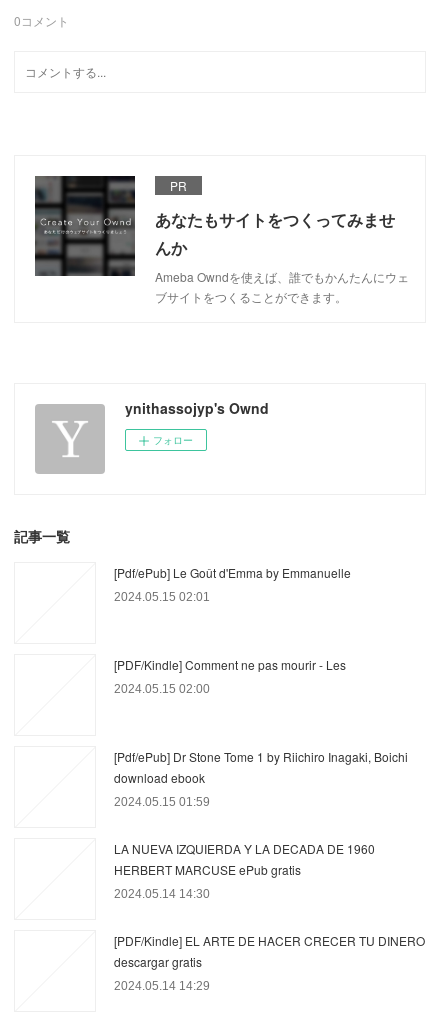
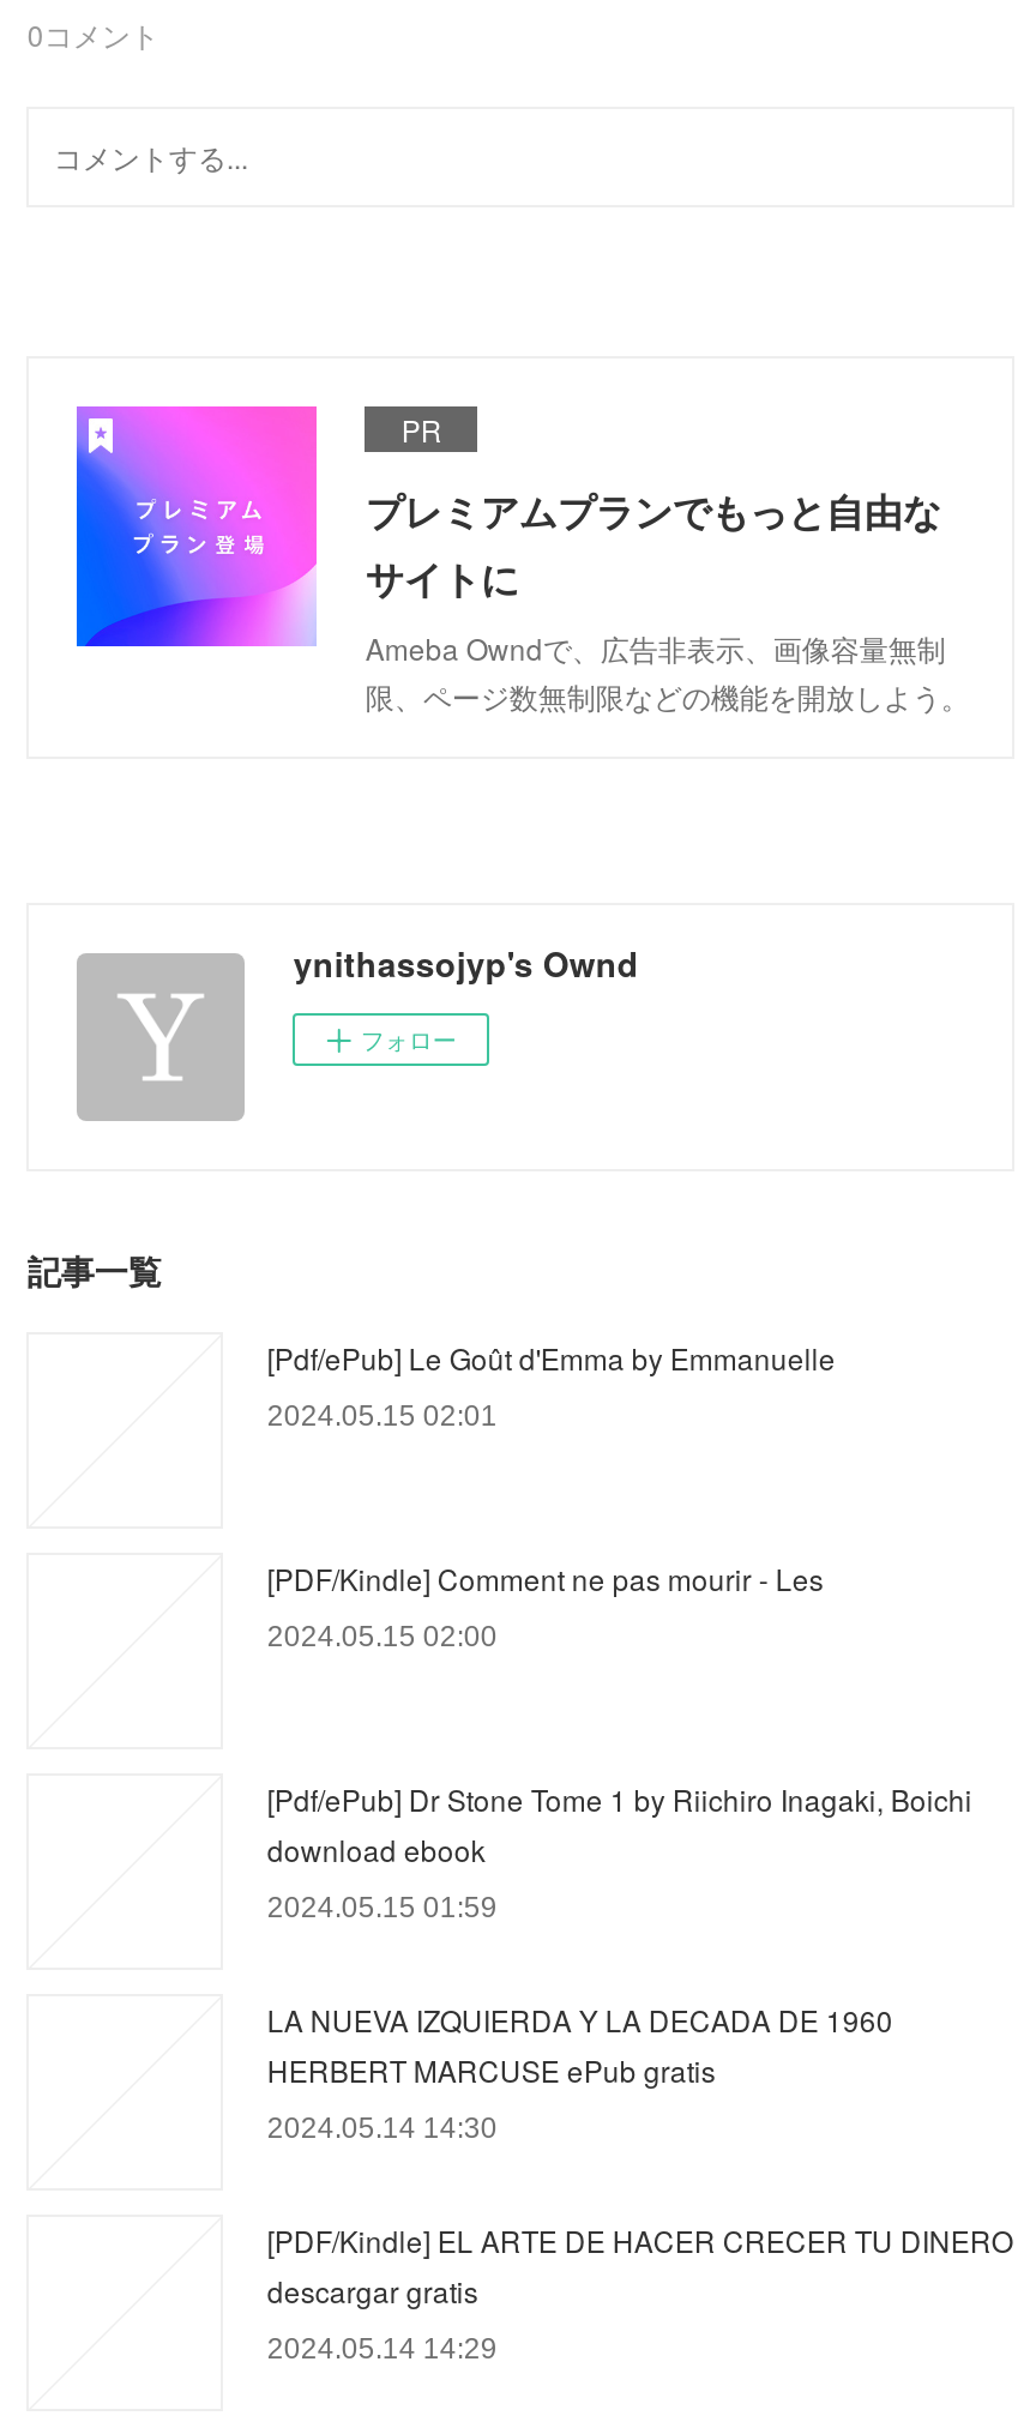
[34,175,409,305] [image] | あなたもサイトをつくってみませ | んか | Ameba Owndを使えば、誰でもかんたんにウェ | ブサイトをつくることができます。 -> [74,404,970,716] [image] | プレミアムプランでもっと自由な | サイトに | Ameba Owndで、広告非表示、画像容量無制 | 限、ページ数無制限などの機能を開放しよう。

